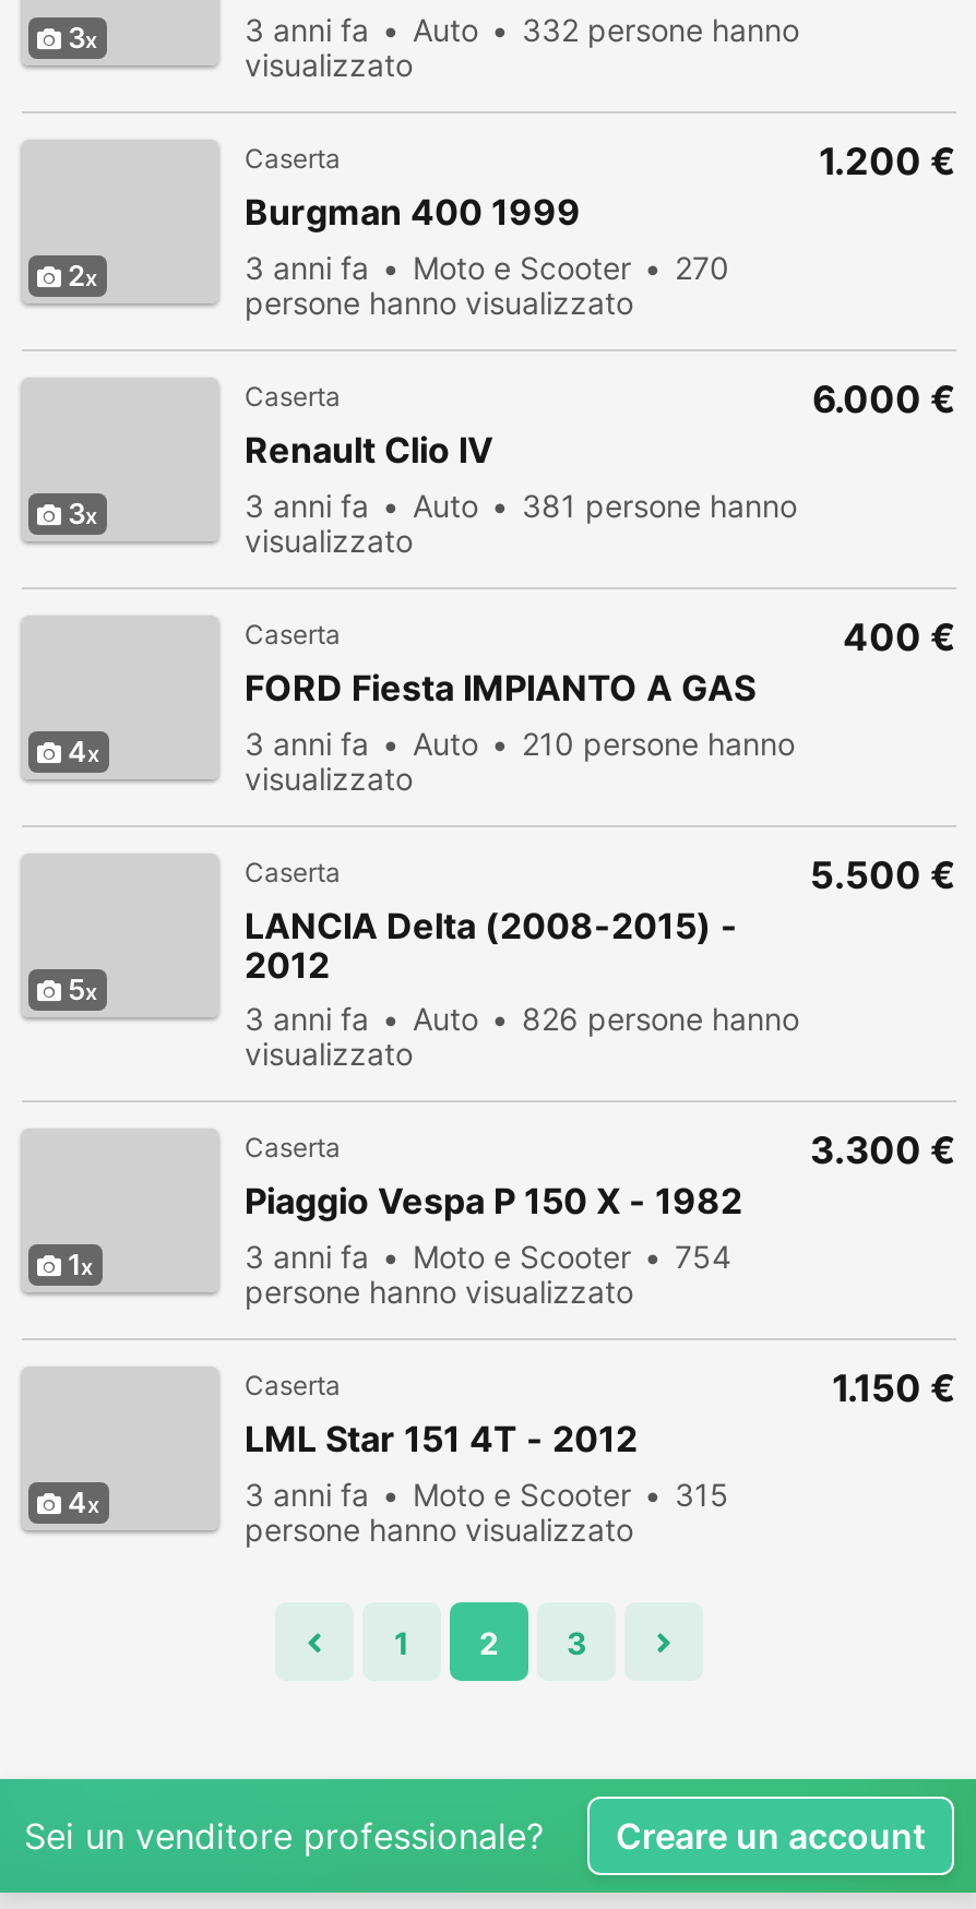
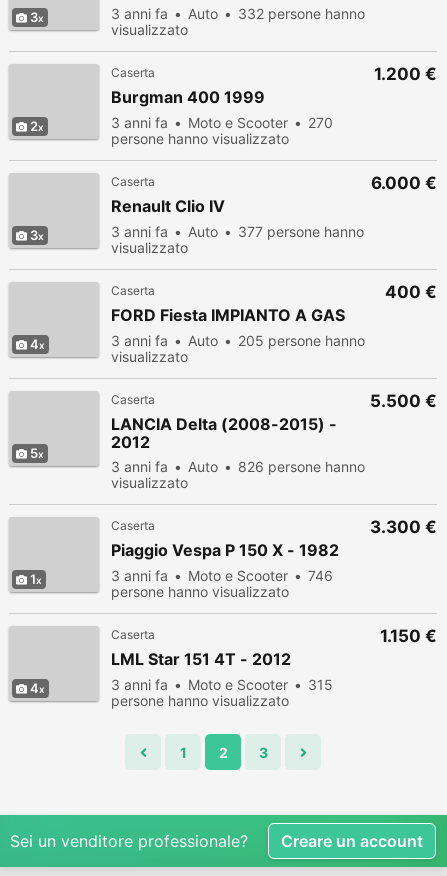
[522,487,797,524] 381 persone hanno -> [238,223,364,240] 377 persone hanno
[522,725,795,762] 210 persone hanno -> [238,332,365,349] 205 persone hanno
[245,1238,731,1275] 3 anni fa Moto e Scooter 754 -> [111,567,333,584] 3 anni fa Moto e Scooter 746

